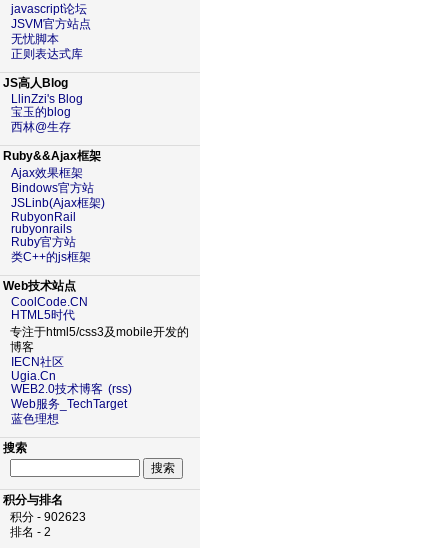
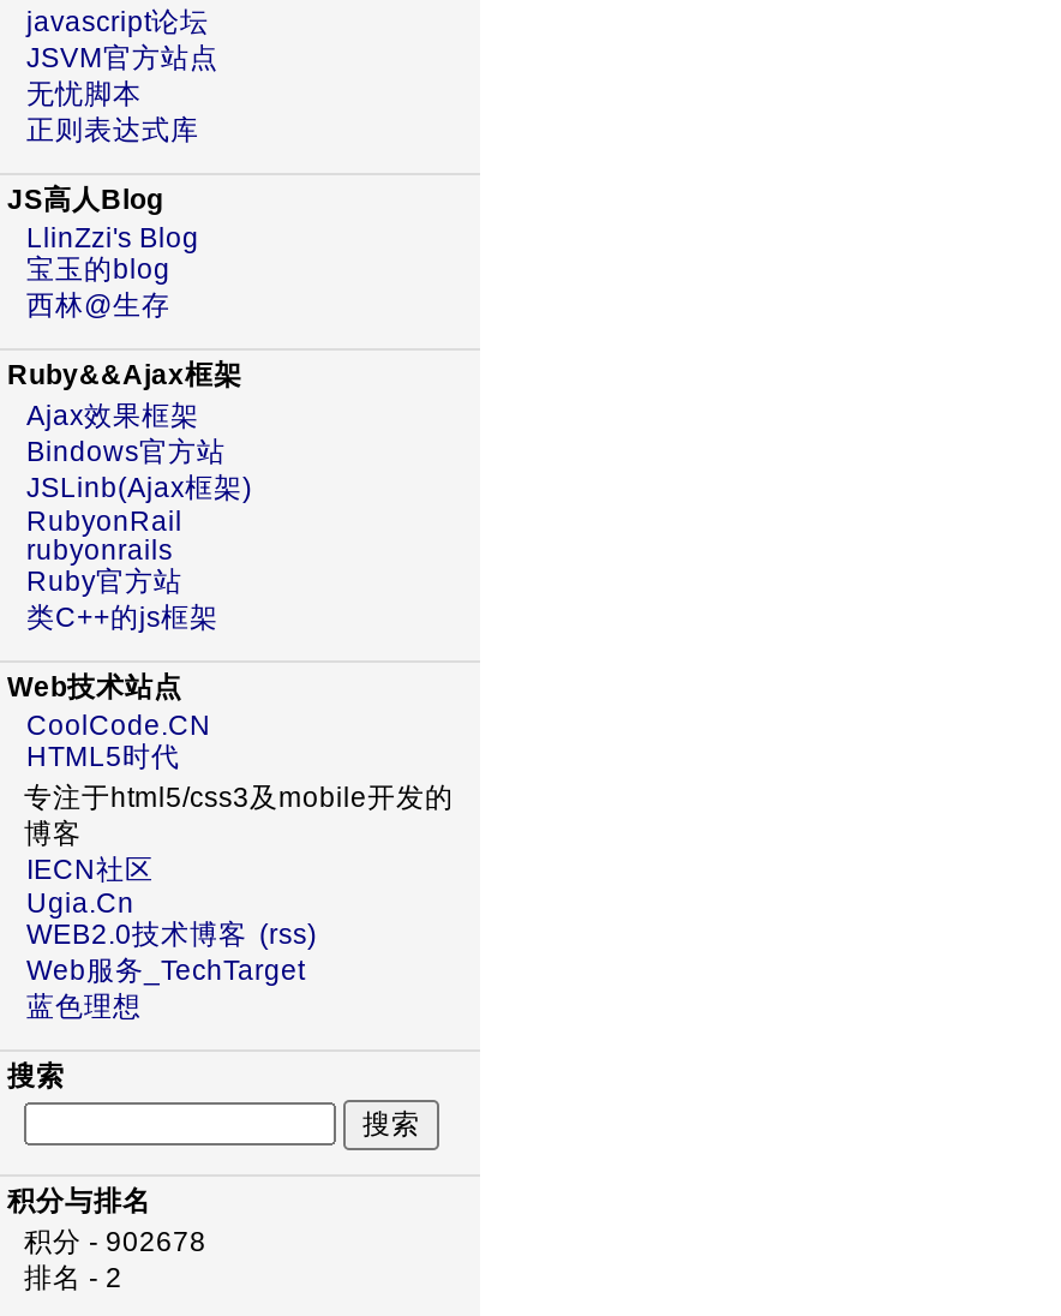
[10,511,86,523] 积分 - 902623 -> [24,1227,206,1256] 积分 - 902678

